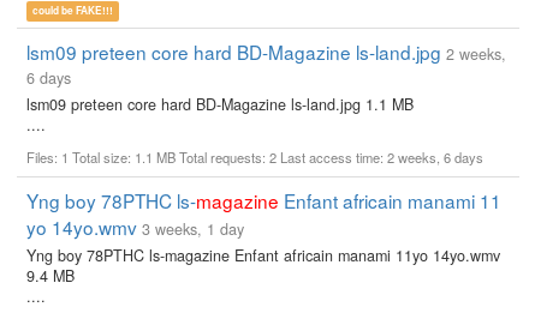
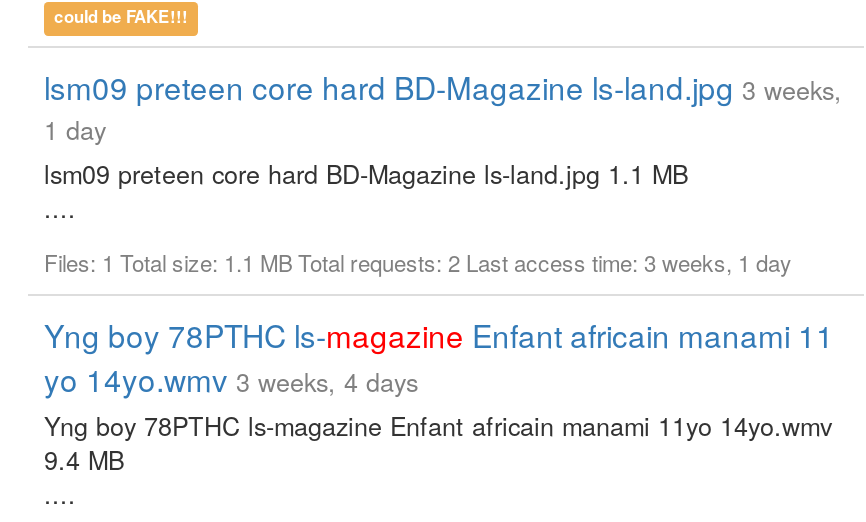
[26,38,506,89] lsm09 preteen core hard BD-Magazine ls-land.jpg 2 weeks, | 6 days -> [44,64,842,148] lsm09 preteen core hard BD-Magazine ls-land.jpg 3 weeks, | 1 day
[26,148,483,167] Files: 1 Total size: 1.1 MB Total requests: 2 Last access time: 2 weeks, 6 days -> [44,246,792,278] Files: 1 Total size: 1.1 MB Total requests: 2 Last access time: 3 weeks, 1 day
[26,213,244,240] yo 14yo.wmv 3 weeks, 1 day -> [44,356,418,400] yo 14yo.wmv 3 weeks, 4 days

